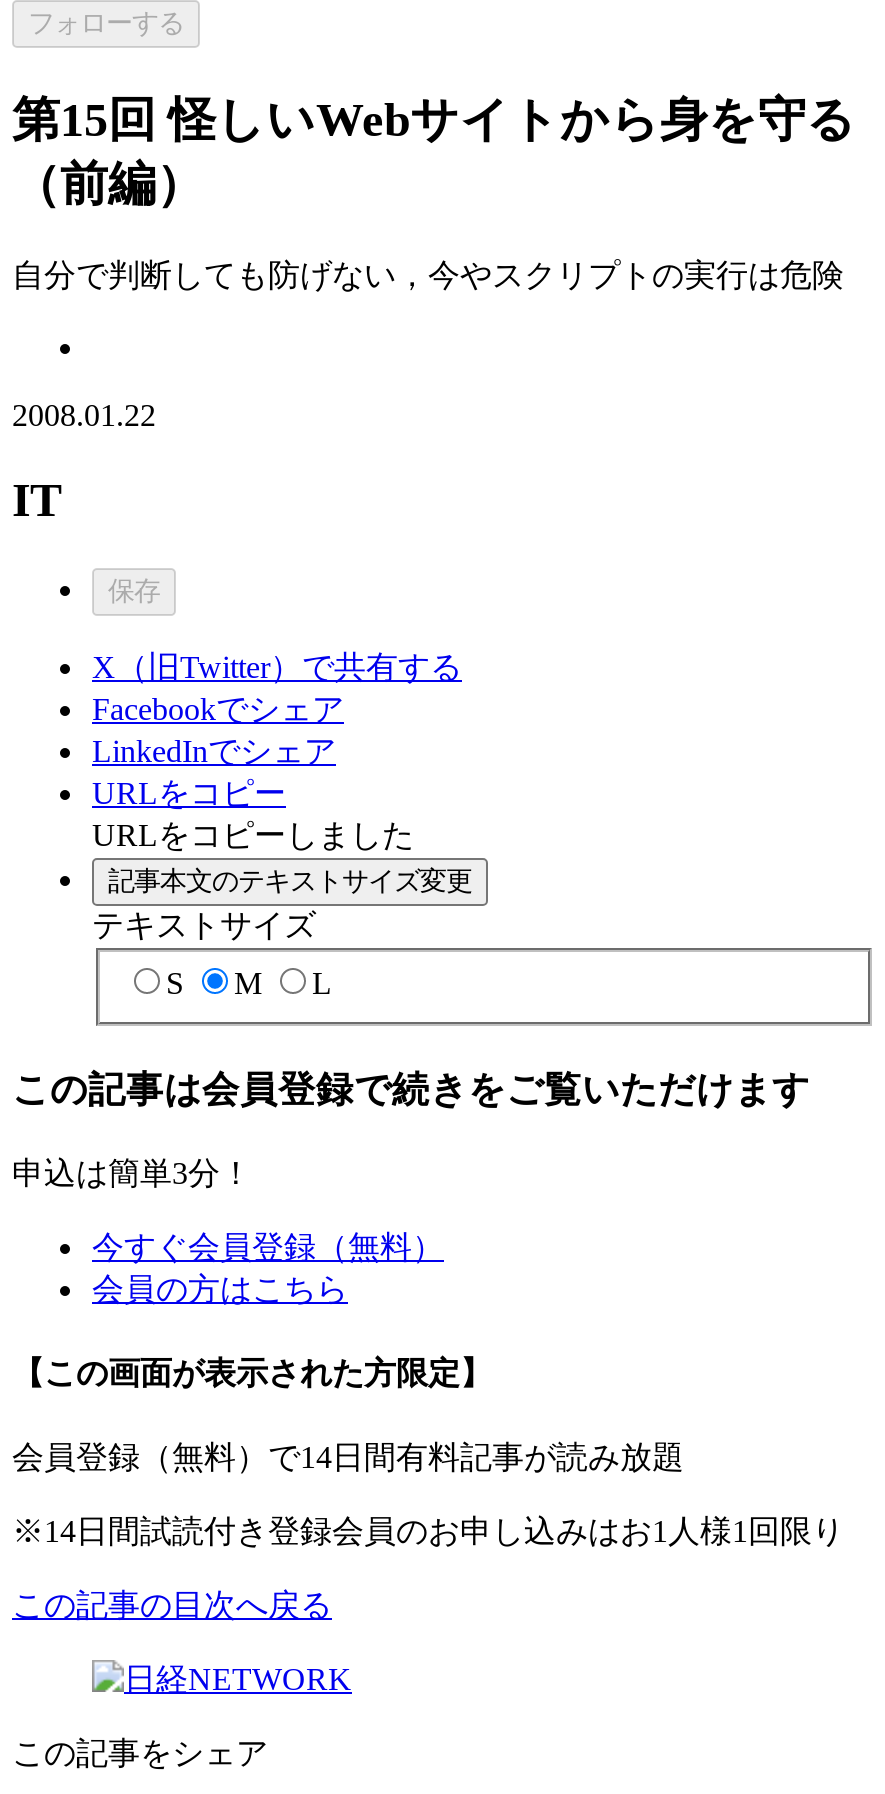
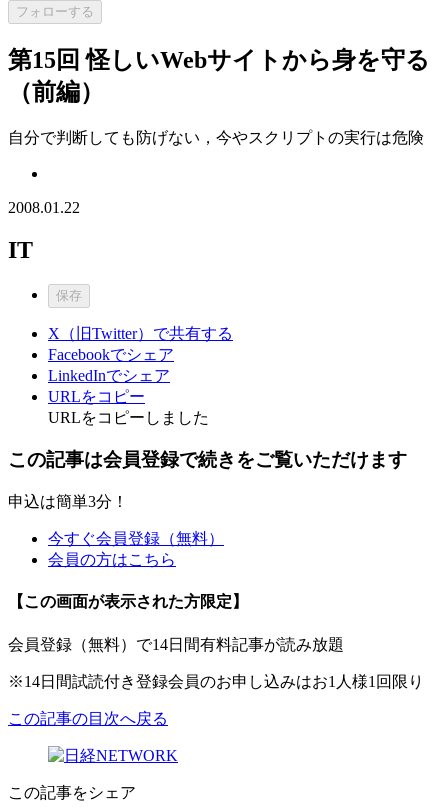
[92,865,472,1000] 記事本文のテキストサイズ変更 | テキストサイズ | S | M | L -> none

